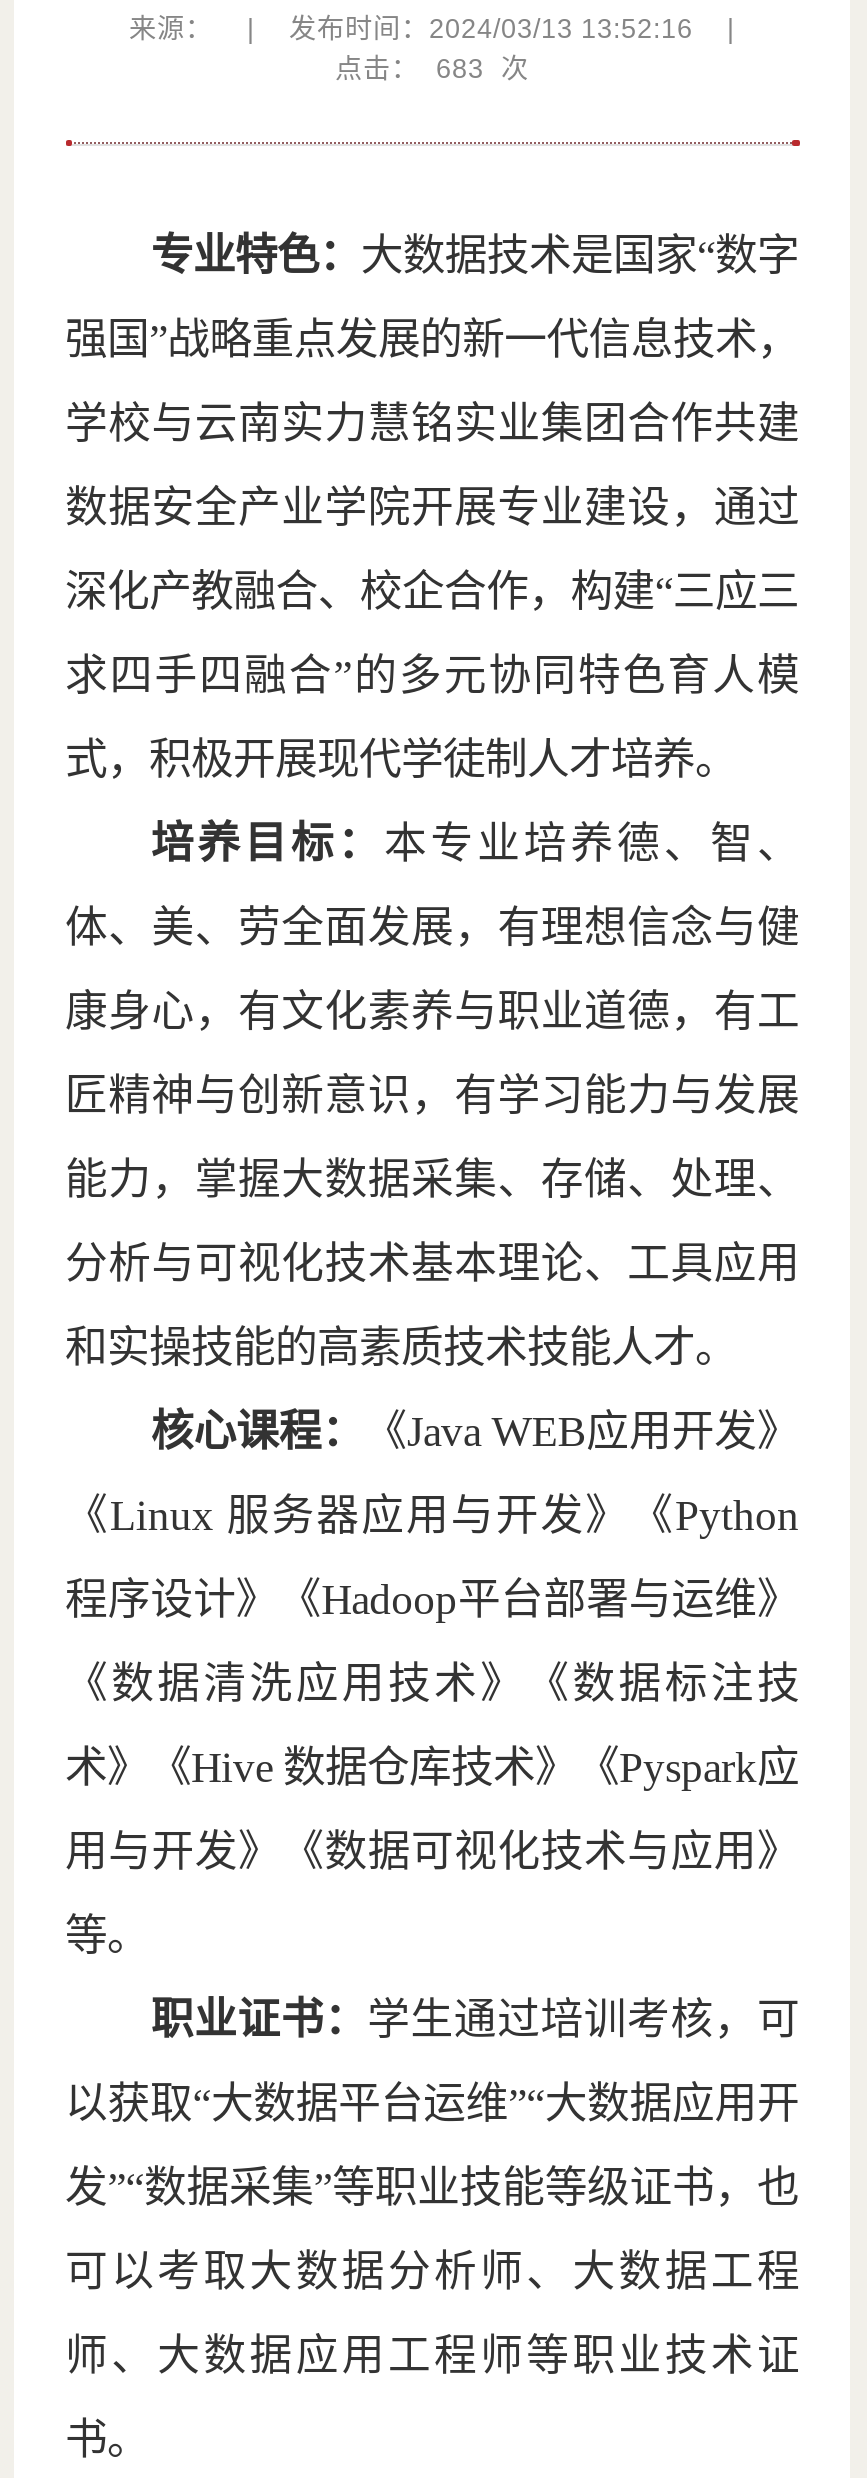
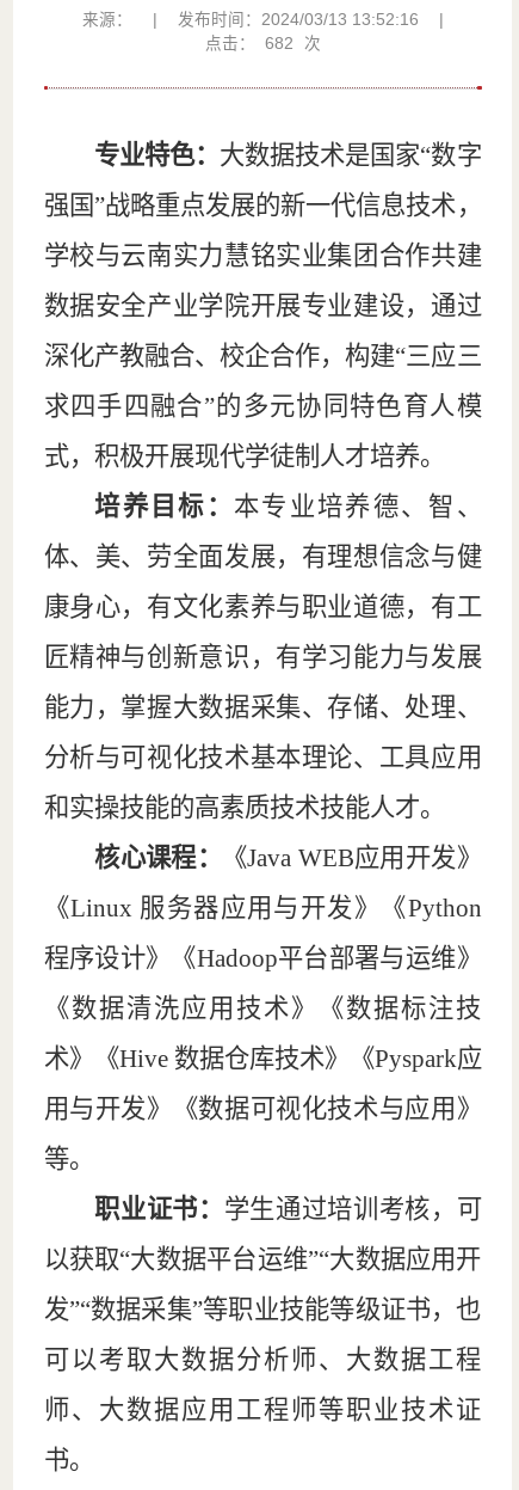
[335,55,529,85] 点击： 683 次 -> [205,35,320,53] 点击： 682 次

